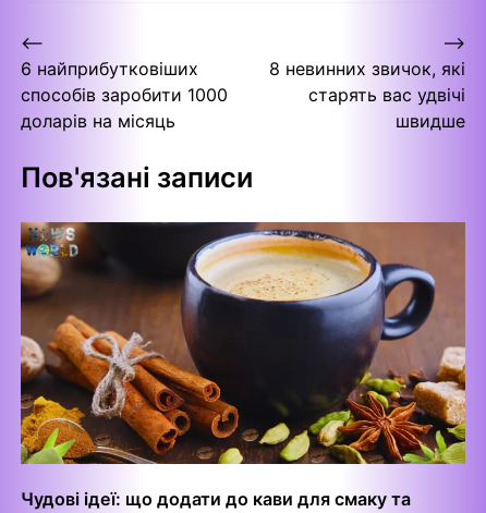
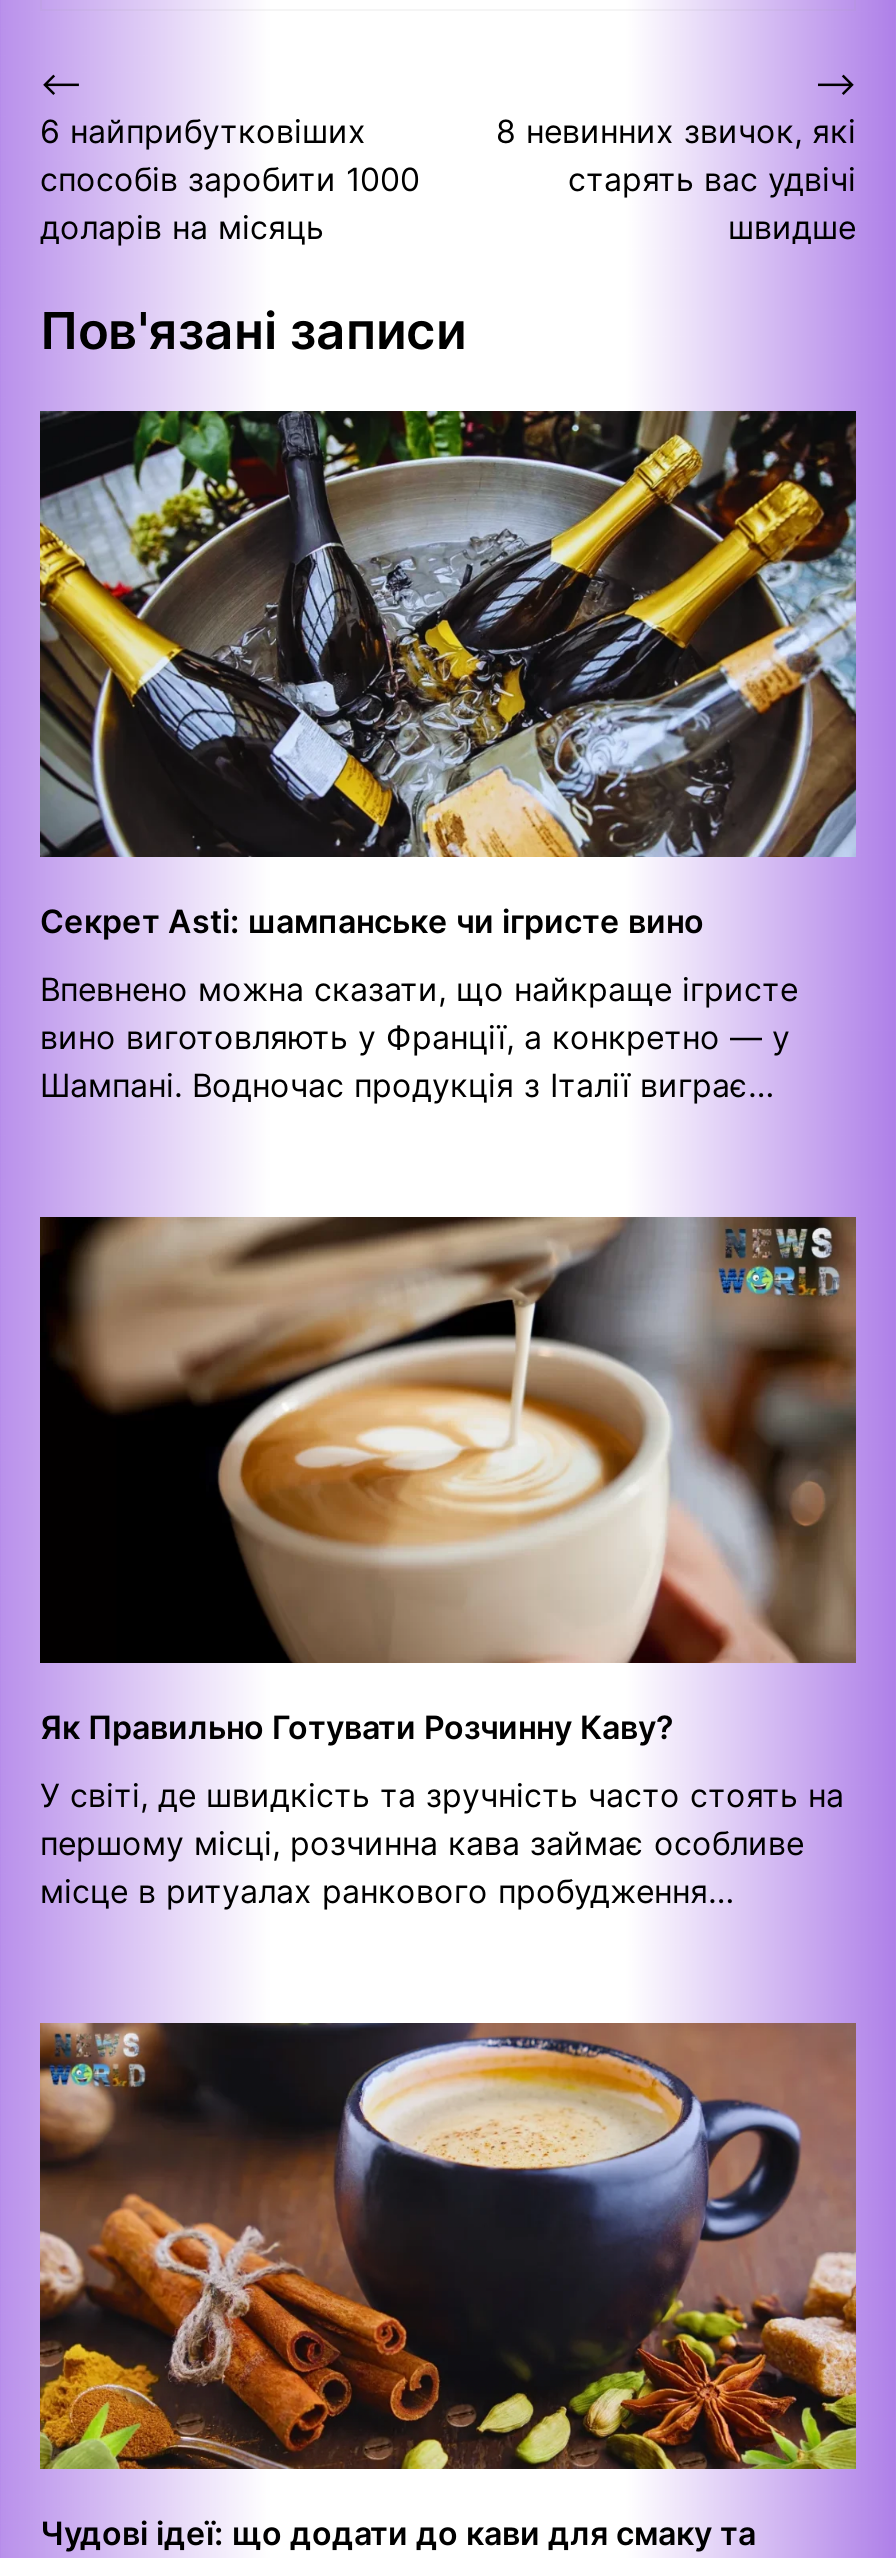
none -> [38,408,858,1105] [image] | Секрет Asti: шампанське чи ігристе вино | Впевнено можна сказати, що найкраще ігристе | вино виготовляють у Франції, а конкретно — у | Шампані. Водночас продукція з Італії виграє…
none -> [38,1214,858,1910] [image] | Як Правильно Готувати Розчинну Каву? | У світі, де швидкість та зручність часто стоять на | першому місці, розчинна кава займає особливе | місце в ритуалах ранкового пробудження…

